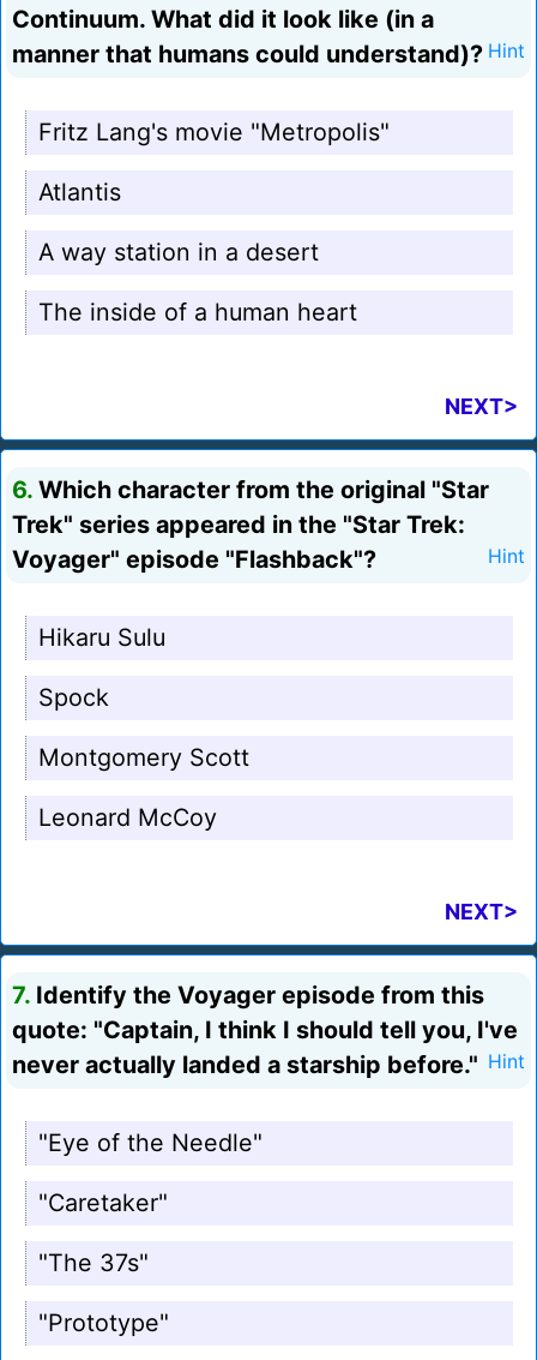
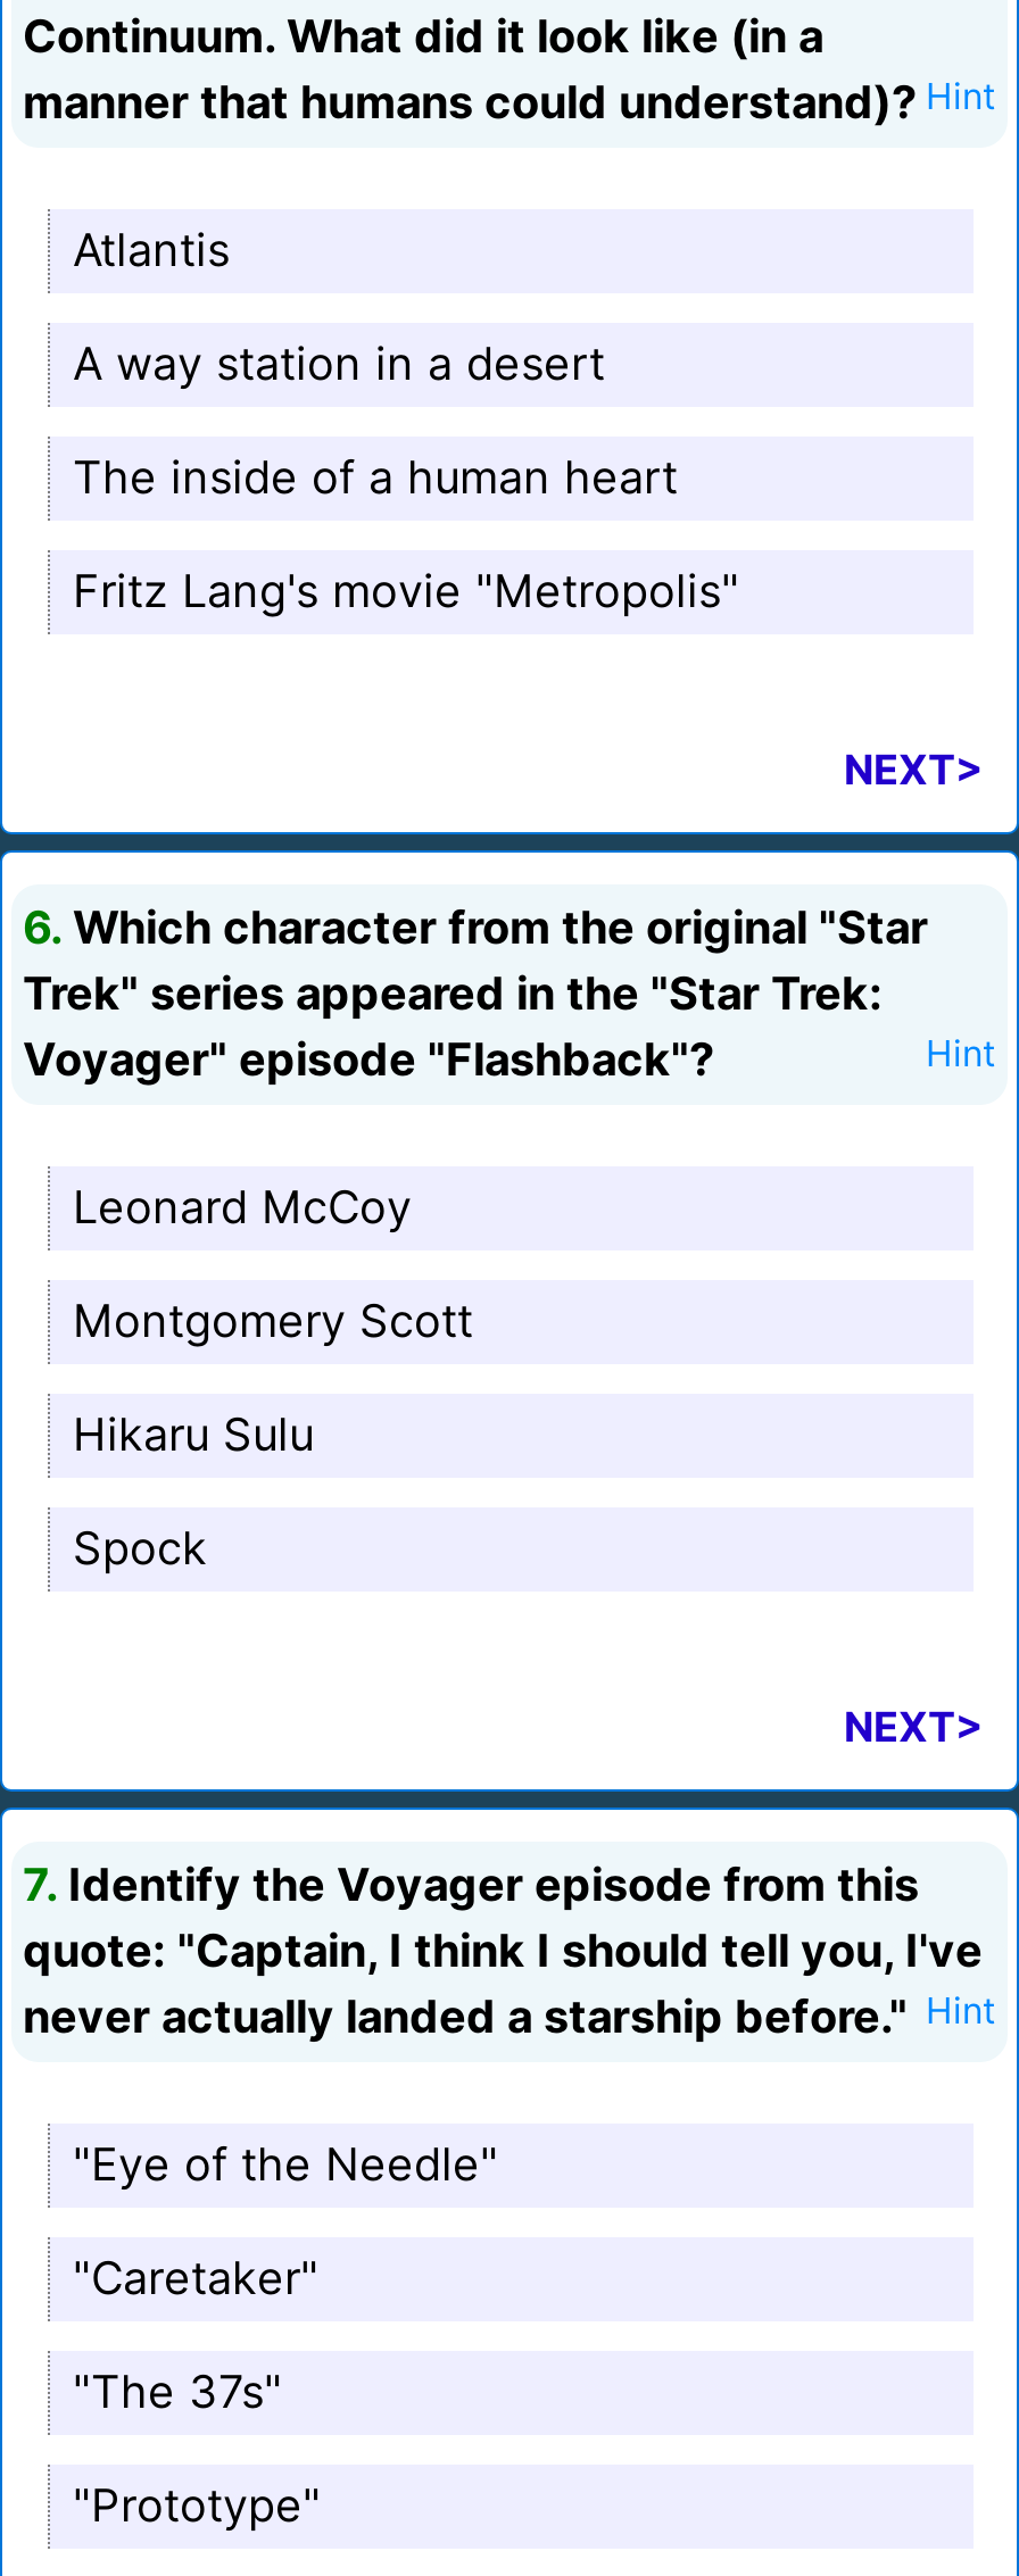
moved [38,118,390,146] -> [73,564,739,618]: Fritz Lang's movie "Metropolis"
moved [38,178,357,326] -> [73,223,678,505]: Atlantis | A way station in a desert | The inside of a human heart
moved [38,623,165,712] -> [73,1407,314,1576]: Hikaru Sulu | Spock
moved [38,743,249,832] -> [73,1180,473,1348]: Montgomery Scott | Leonard McCoy

